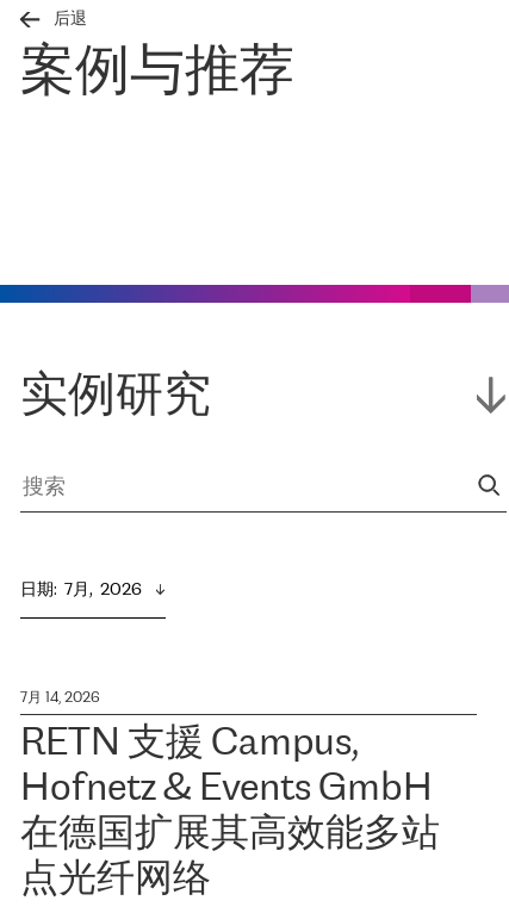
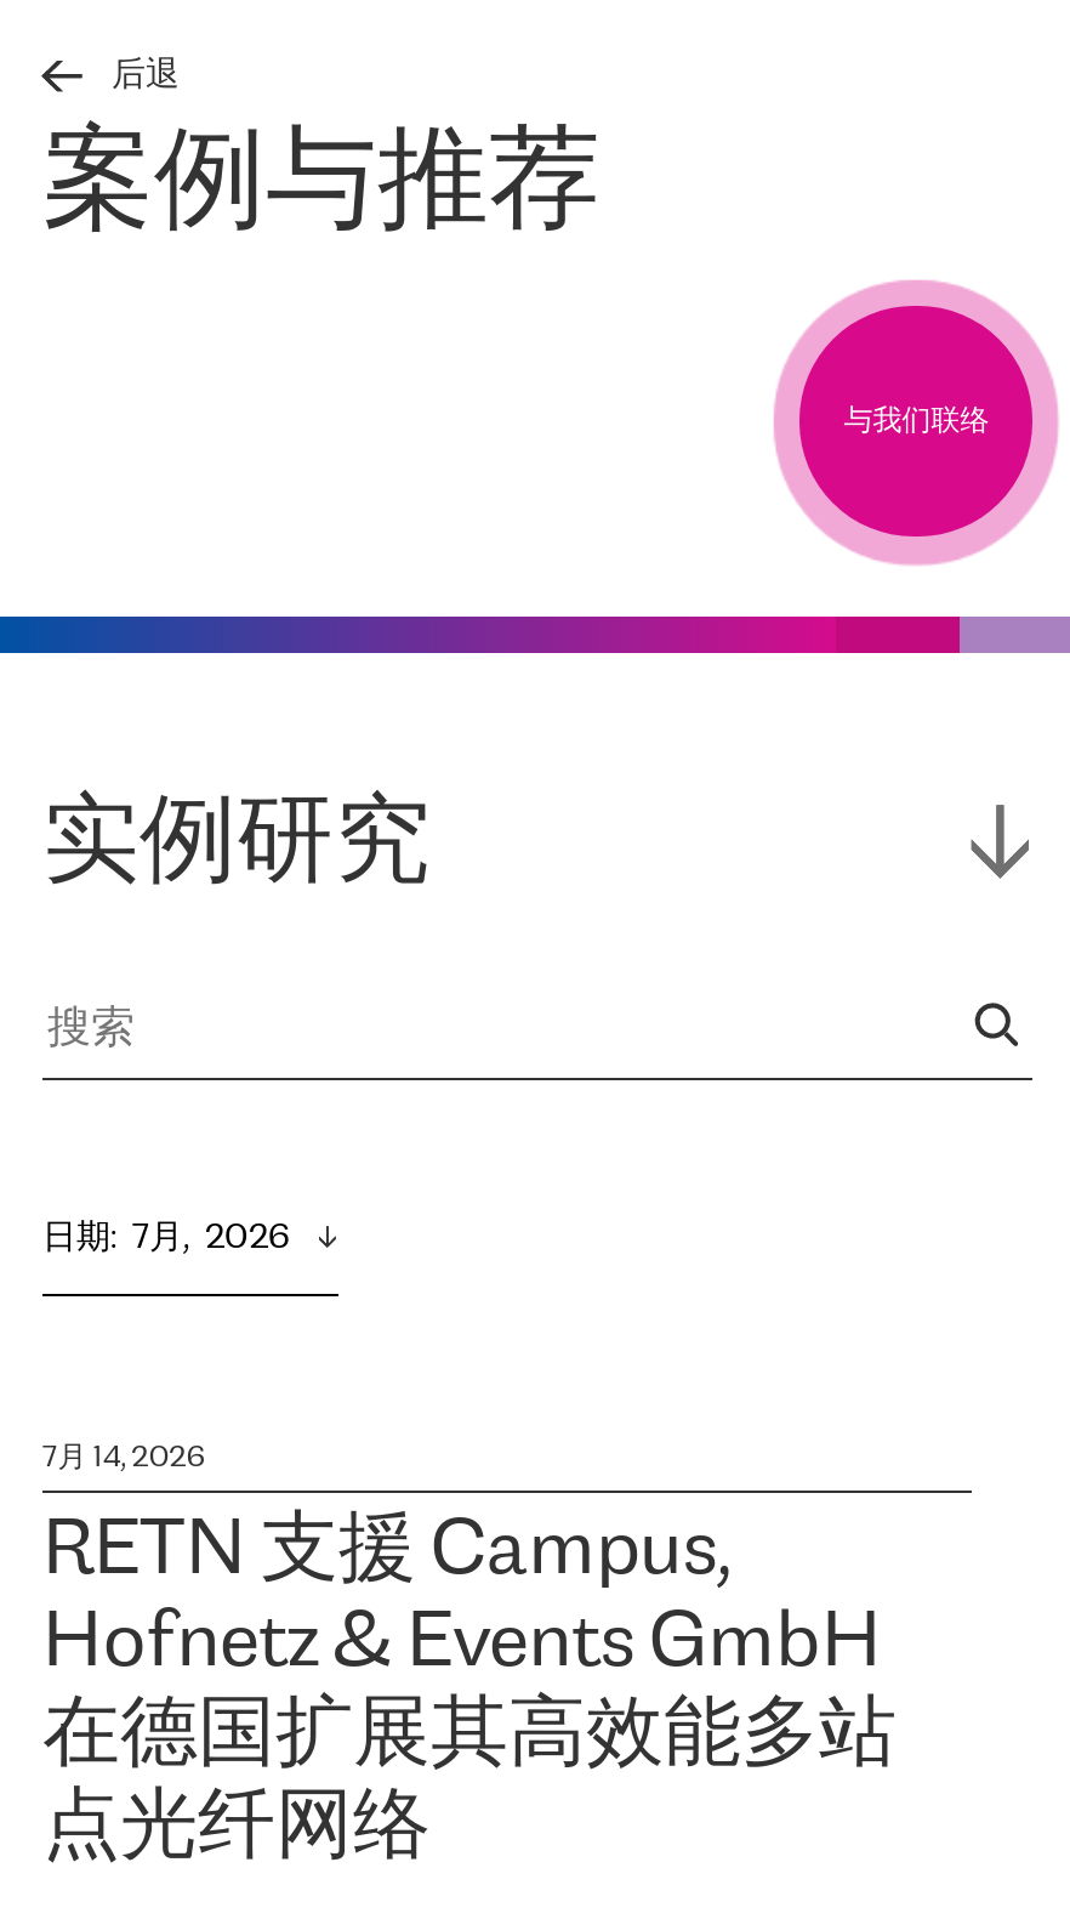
none -> [773,279,1059,566] [image] | 与我们联络

